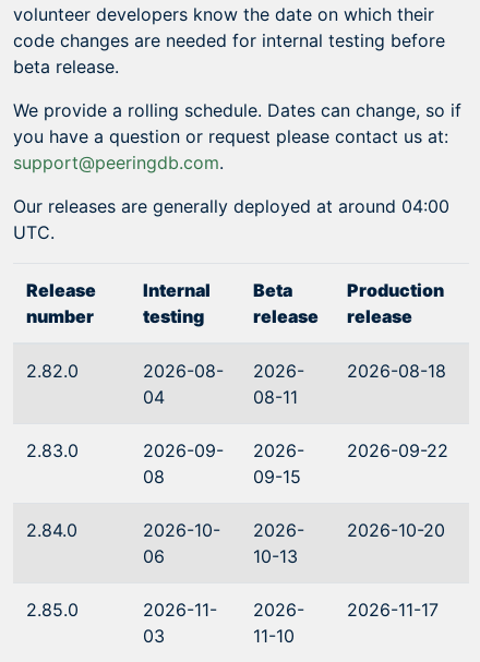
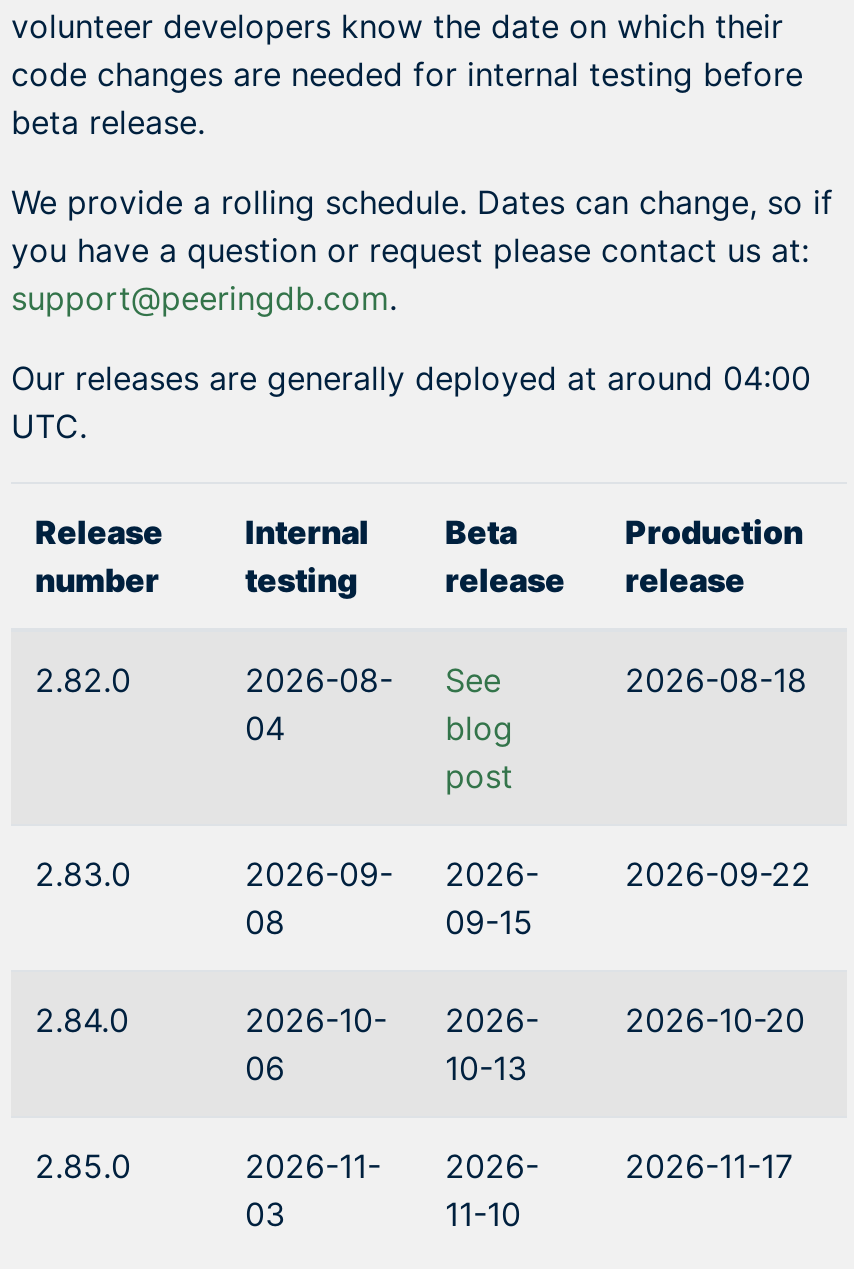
[253,360,304,408] 2026- | 08-11 -> [445,660,513,796] See | blog | post

